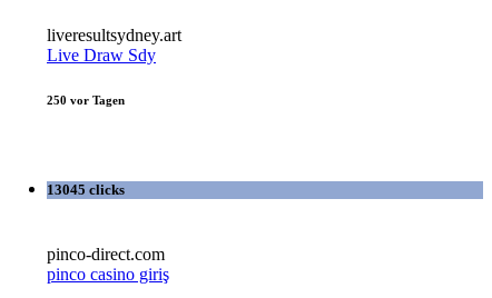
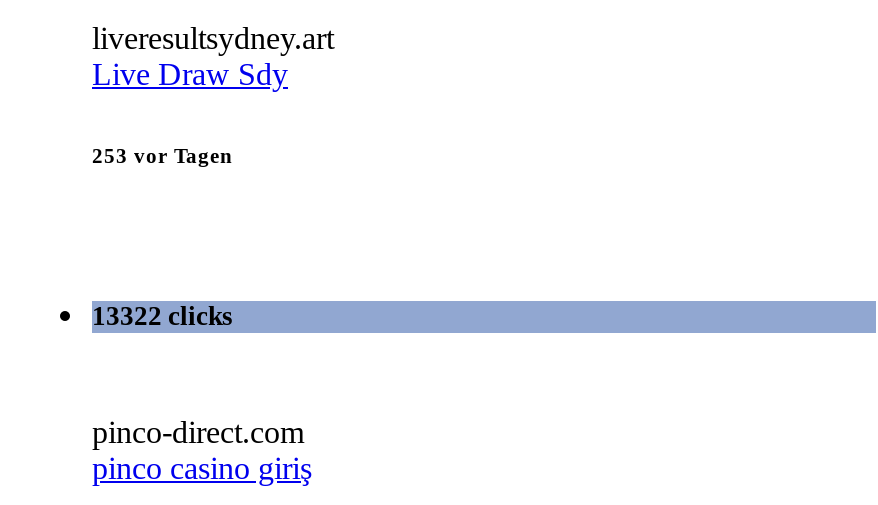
[47,94,125,107] 250 vor Tagen -> [92,144,232,168] 253 vor Tagen
[47,182,125,198] 13045 clicks -> [92,302,232,332] 13322 clicks

